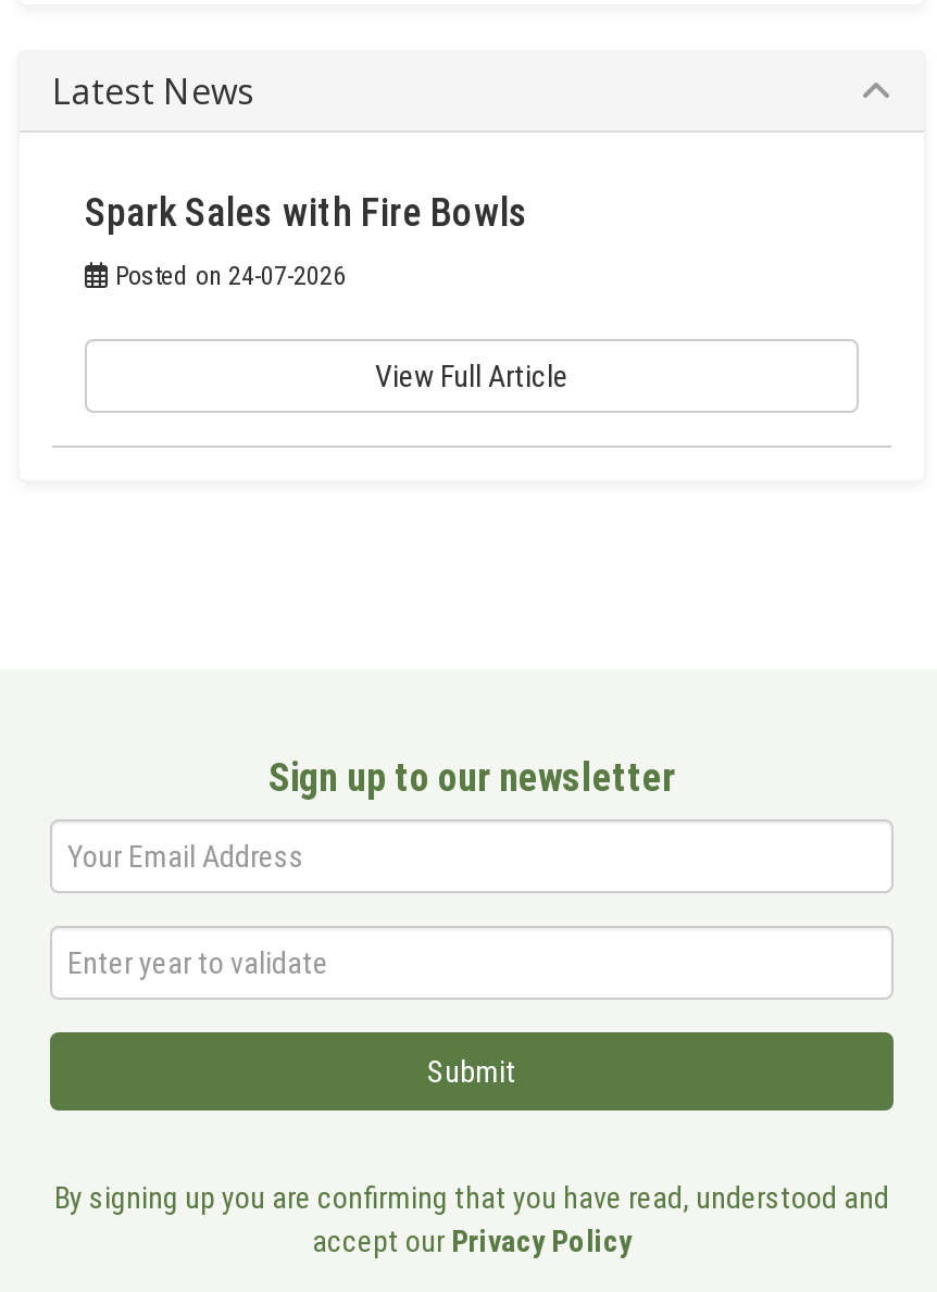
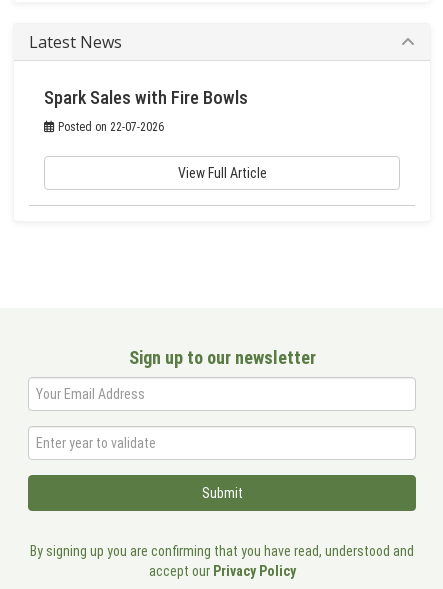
[109,261,346,292] Posted on 24-07-2026 -> [55,120,164,134] Posted on 22-07-2026

